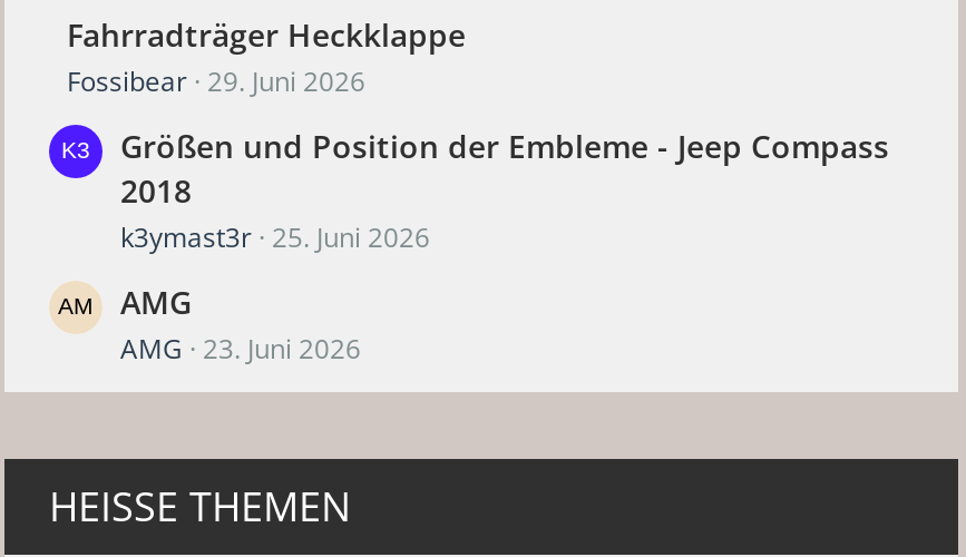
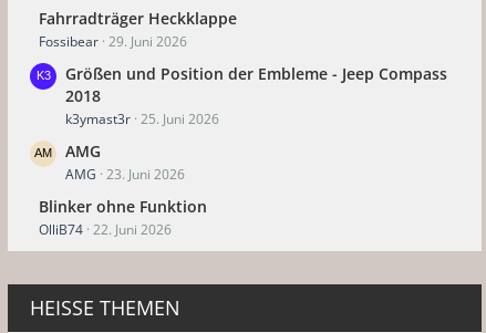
none -> [39,196,207,239] Blinker ohne Funktion | OlliB74 22. Juni 2026

